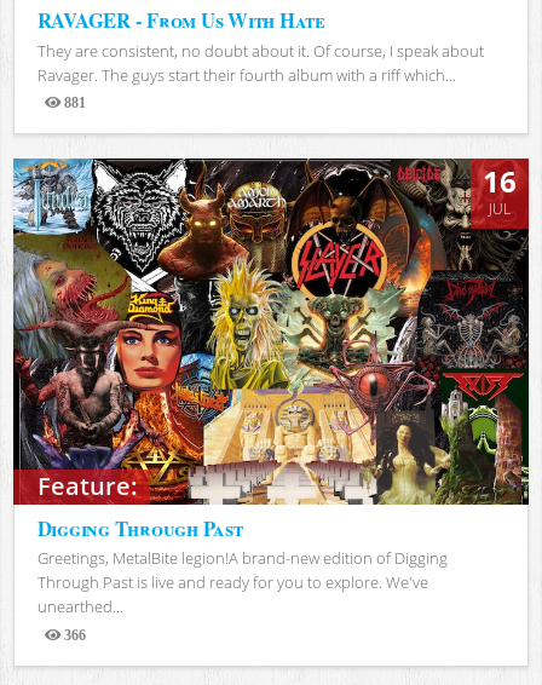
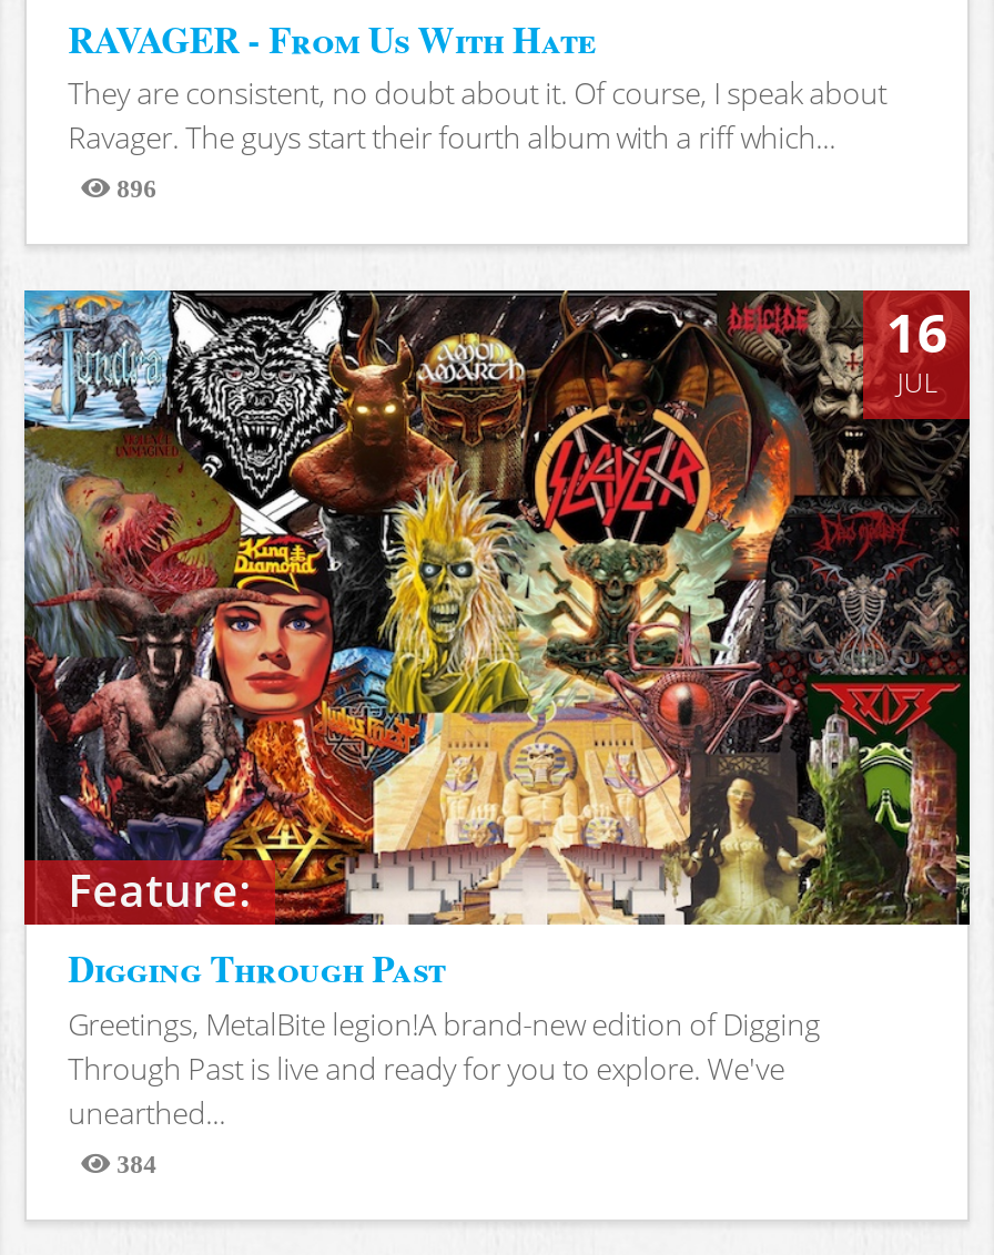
[60,95,86,109] 881 -> [110,175,157,199] 896
[60,628,86,641] 366 -> [110,1150,157,1175] 384

